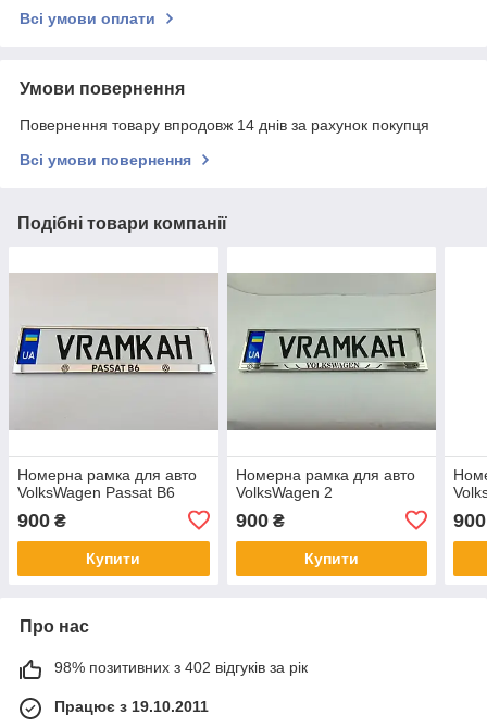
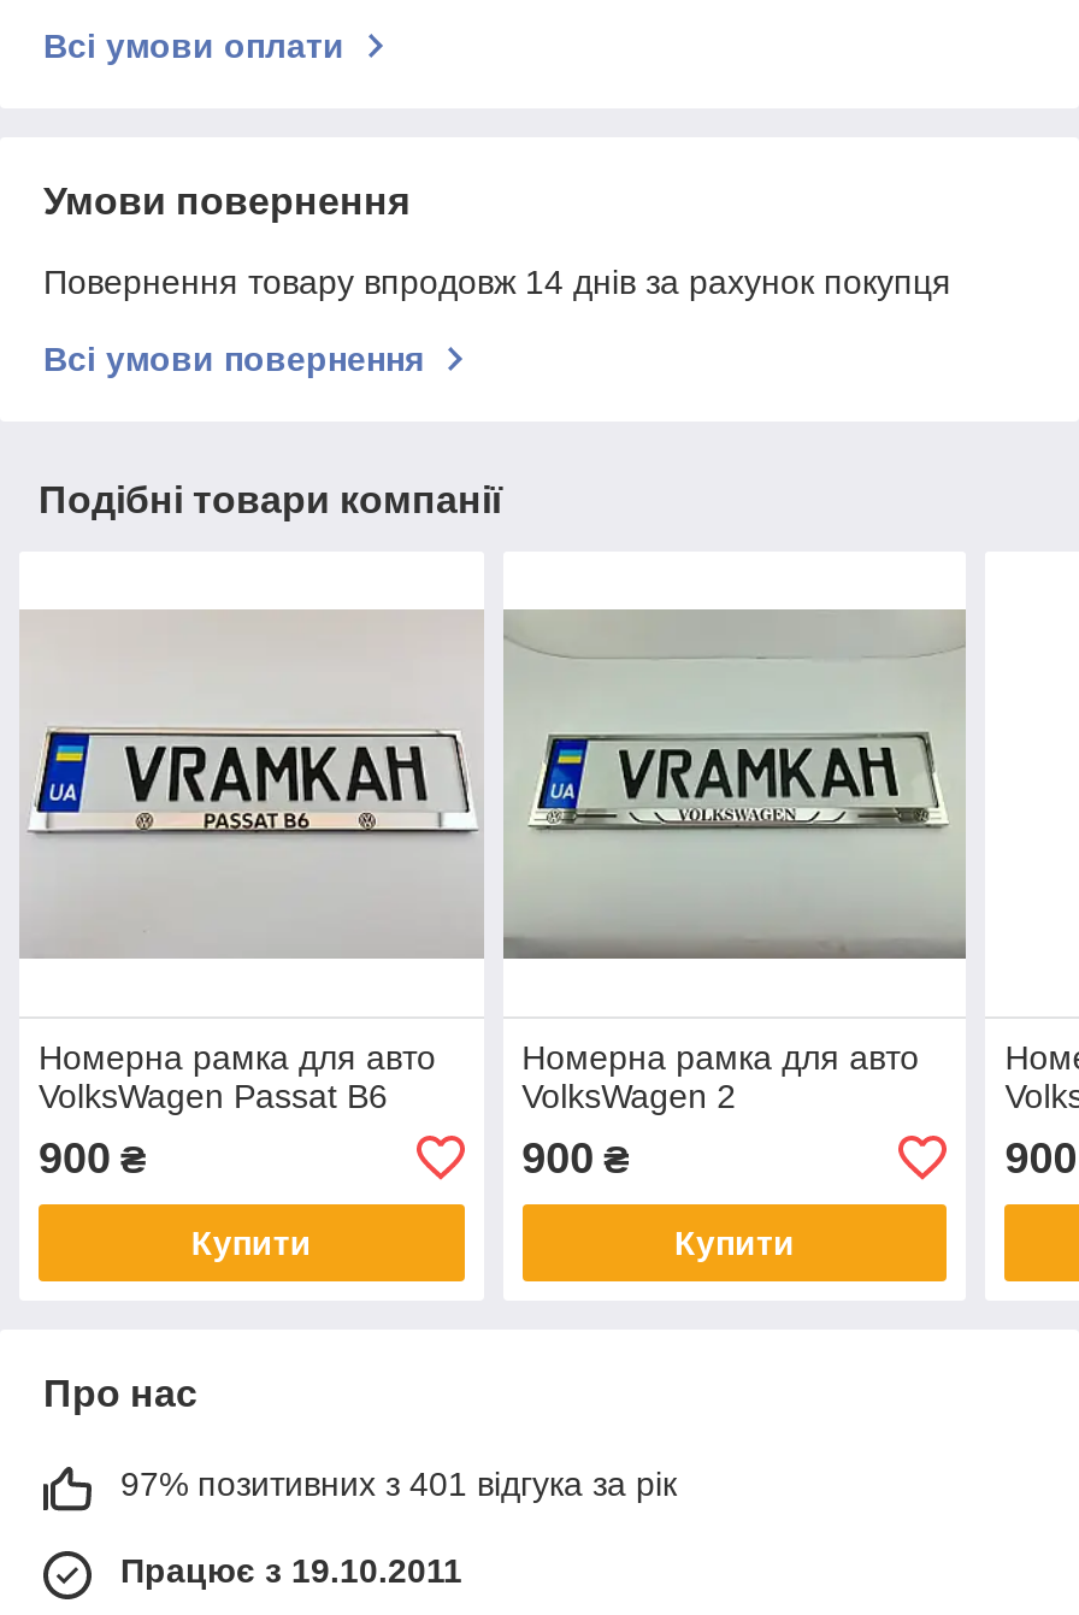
[54,658,308,676] 98% позитивних з 402 відгуків за рік -> [120,1464,677,1502] 97% позитивних з 401 відгука за рік

